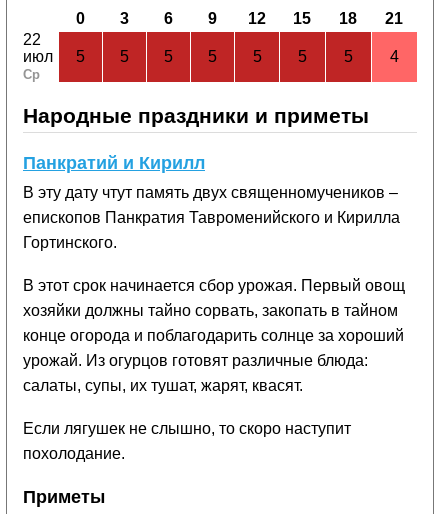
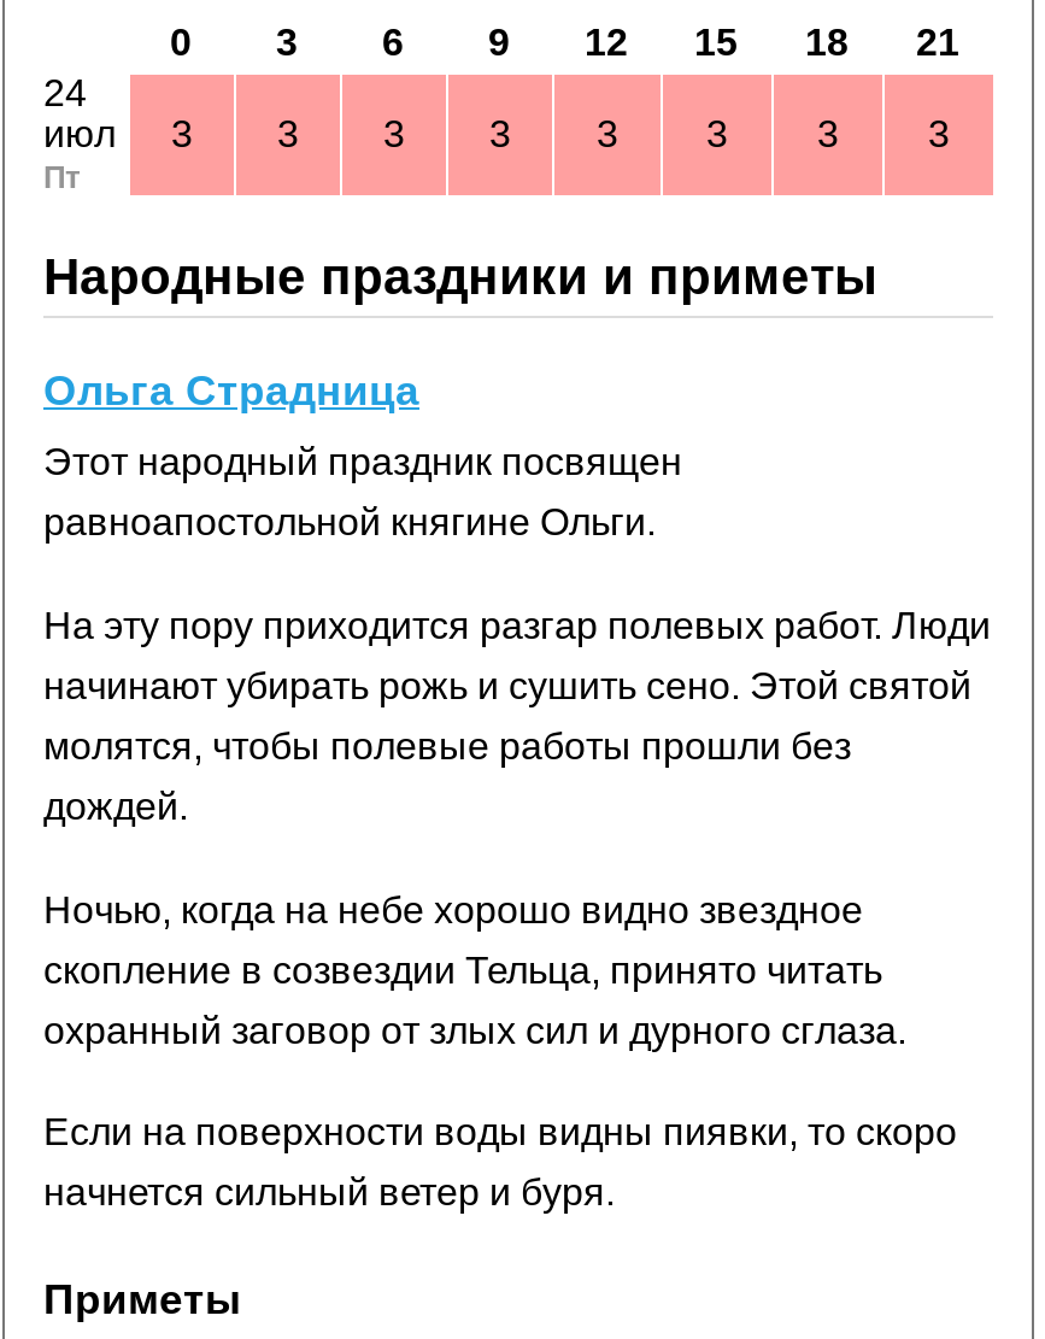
[23,31,41,48] 22 -> [43,73,87,114] 24
[76,48,399,65] 5 | 5 | 5 | 5 | 5 | 5 | 5 | 4 -> [171,114,950,155] 3 | 3 | 3 | 3 | 3 | 3 | 3 | 3
[23,67,40,82] Ср -> [43,159,80,195] Пт
[23,153,405,462] Панкратий и Кирилл | В эту дату чтут память двух священномучеников – | епископов Панкратия Тавроменийского и Кирилла | Гортинского. | В этот срок начинается сбор урожая. Первый овощ | хозяйки должны тайно сорвать, закопать в тайном | конце огорода и поблагодарить солнце за хороший | урожай. Из огурцов готовят различные блюда: | салаты, супы, их тушат, жарят, квасят. | Если лягушек не слышно, то скоро наступит | похолодание. -> [43,367,991,1214] Ольга Страдница | Этот народный праздник посвящен | равноапостольной княгине Ольги. | На эту пору приходится разгар полевых работ. Люди | начинают убирать рожь и сушить сено. Этой святой | молятся, чтобы полевые работы прошли без | дождей. | Ночью, когда на небе хорошо видно звездное | скопление в созвездии Тельца, принято читать | охранный заговор от злых сил и дурного сглаза. | Если на поверхности воды видны пиявки, то скоро | начнется сильный ветер и буря.

